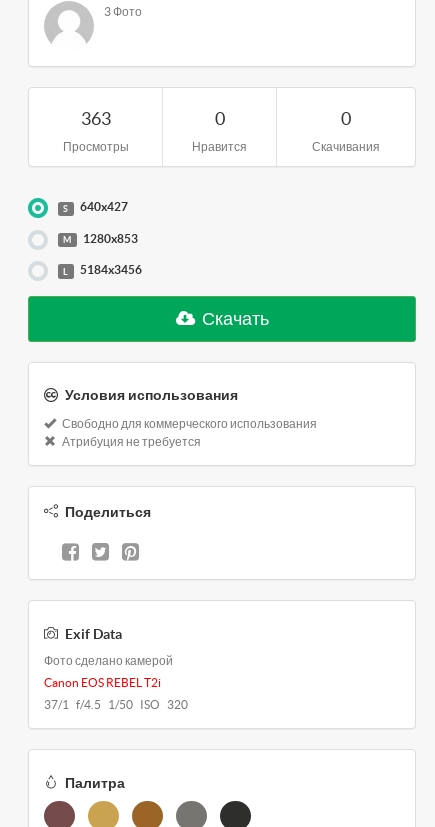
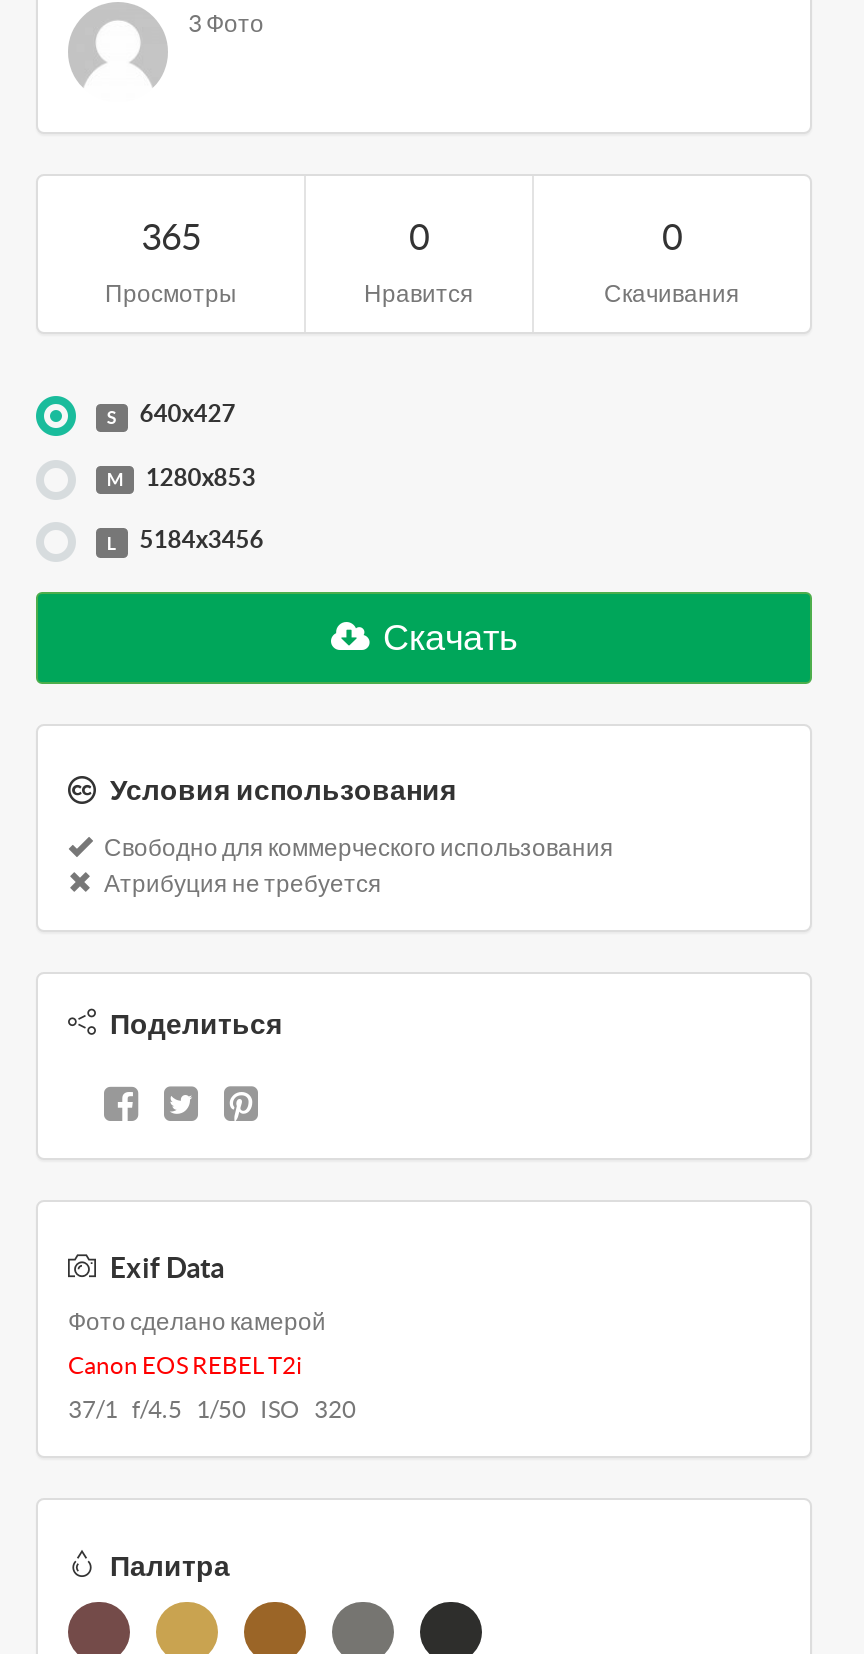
[80,108,110,129] 363 -> [141,216,201,258] 365

